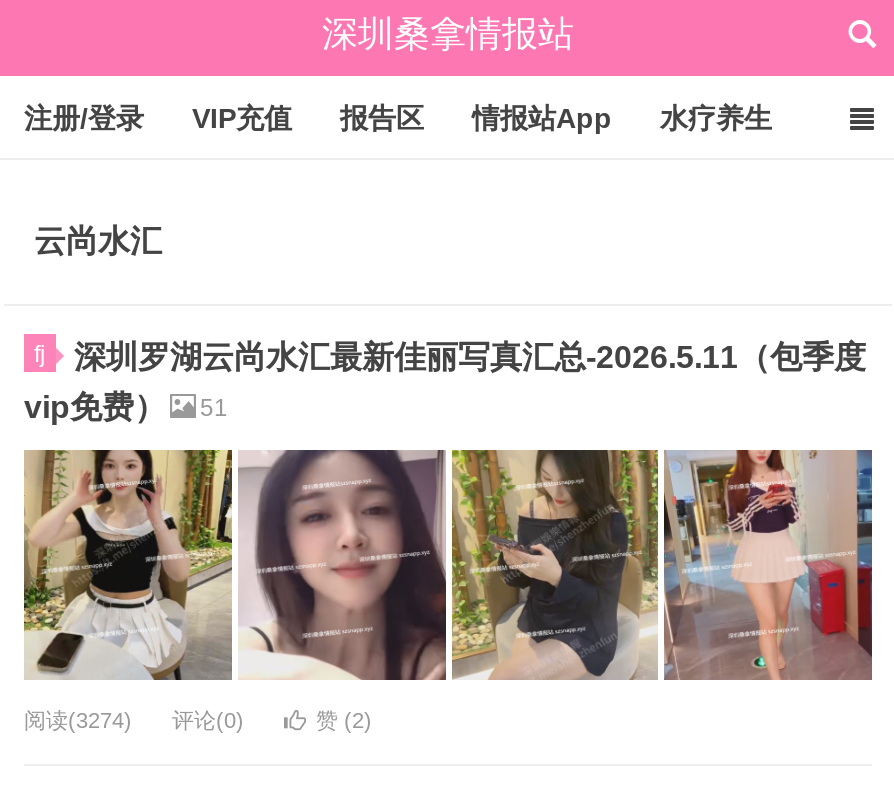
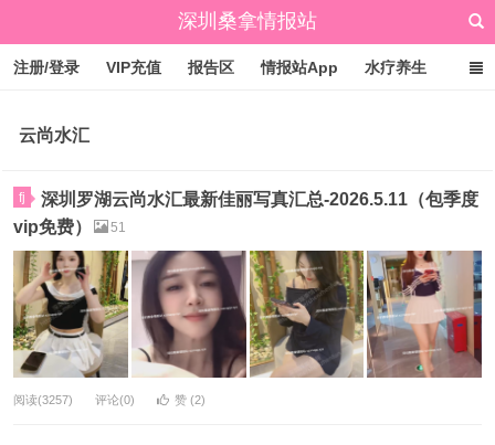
[24,708,244,732] 阅读(3274) 评论(0) -> [13,393,135,406] 阅读(3257) 评论(0)

